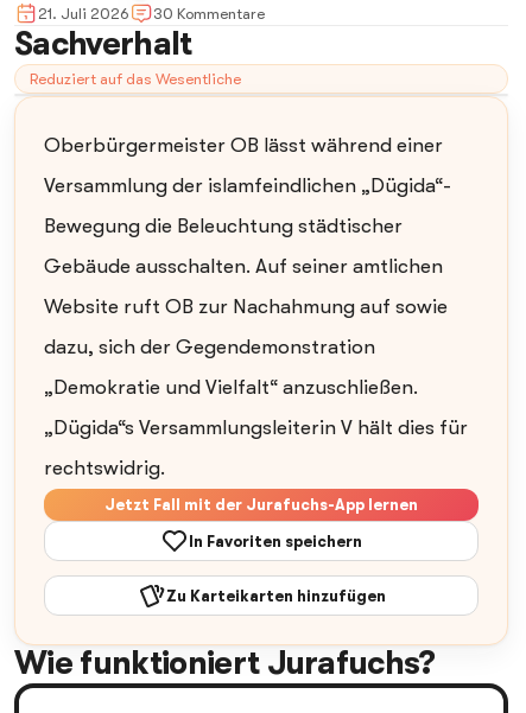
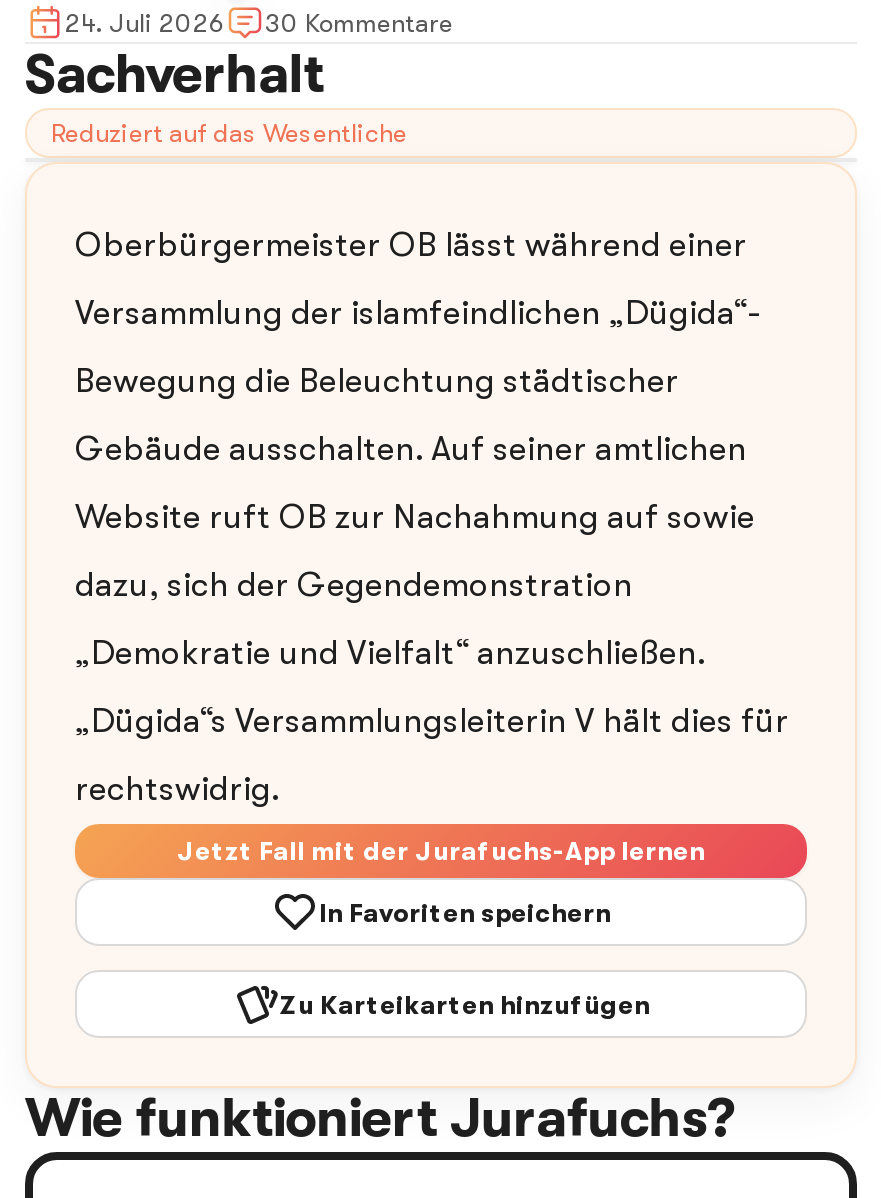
[38,4,265,22] 21. Juli 2026 30 Kommentare -> [65,7,453,37] 24. Juli 2026 30 Kommentare

